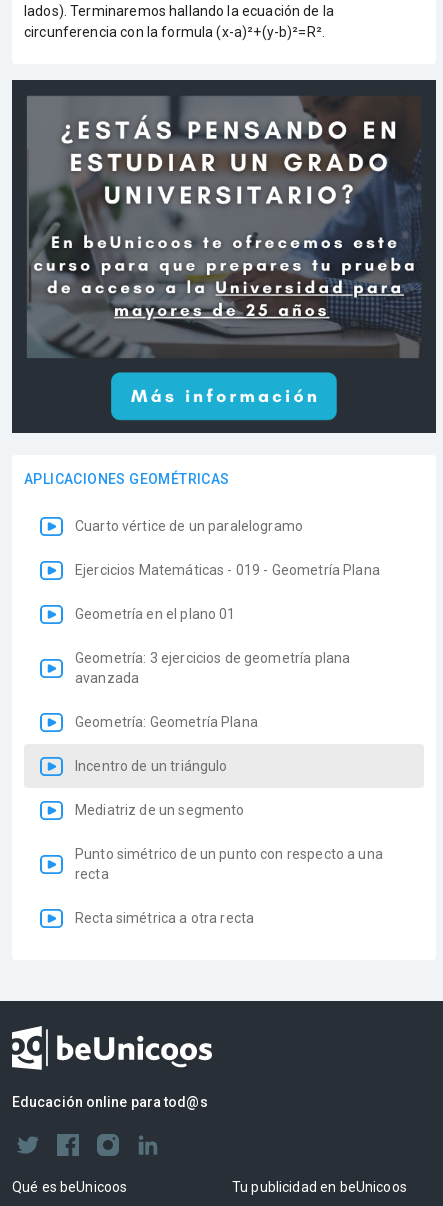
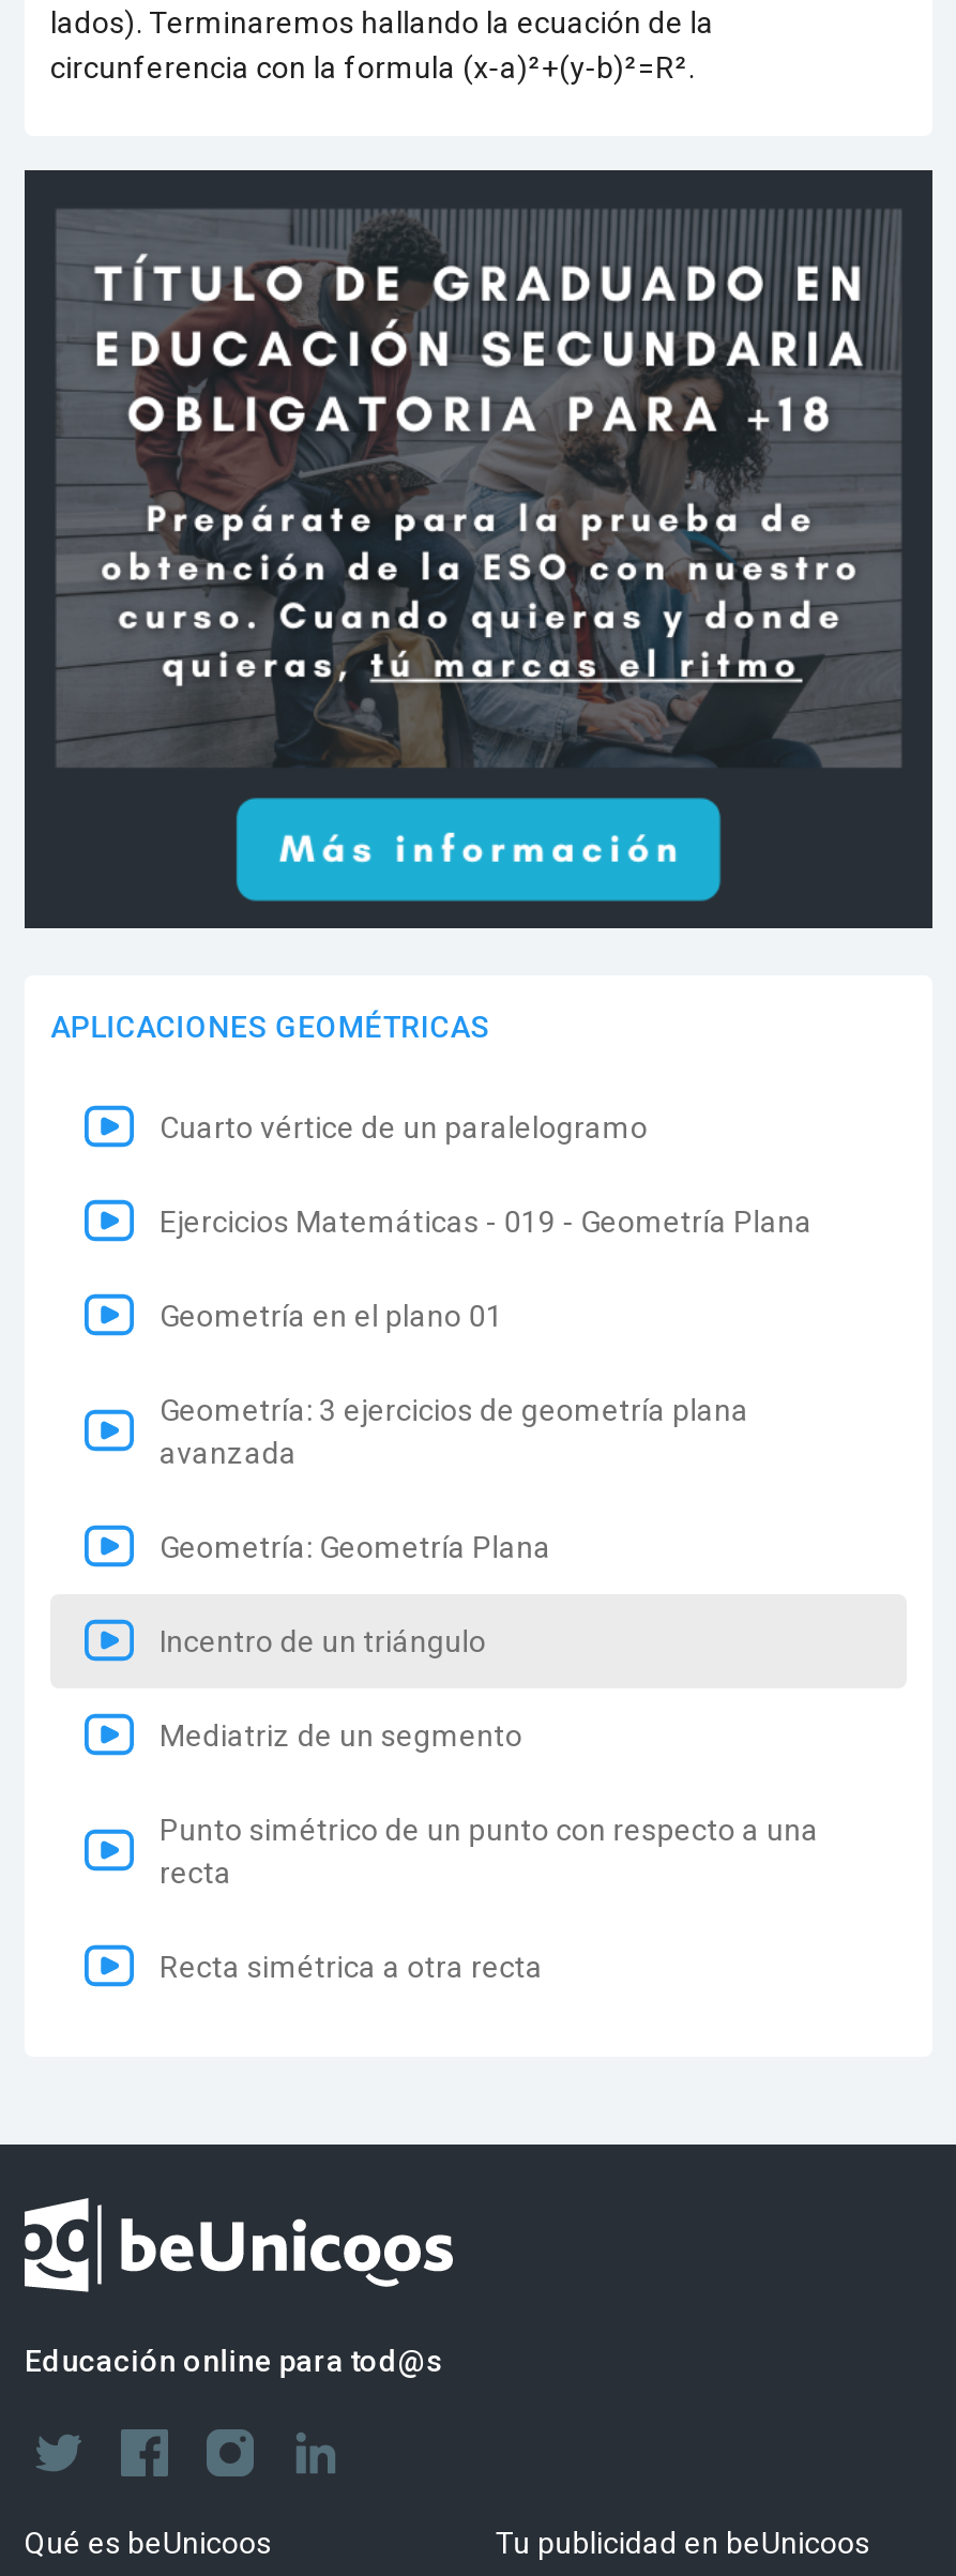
[28,96,421,358] [image] -> [61,208,902,767] [image]

